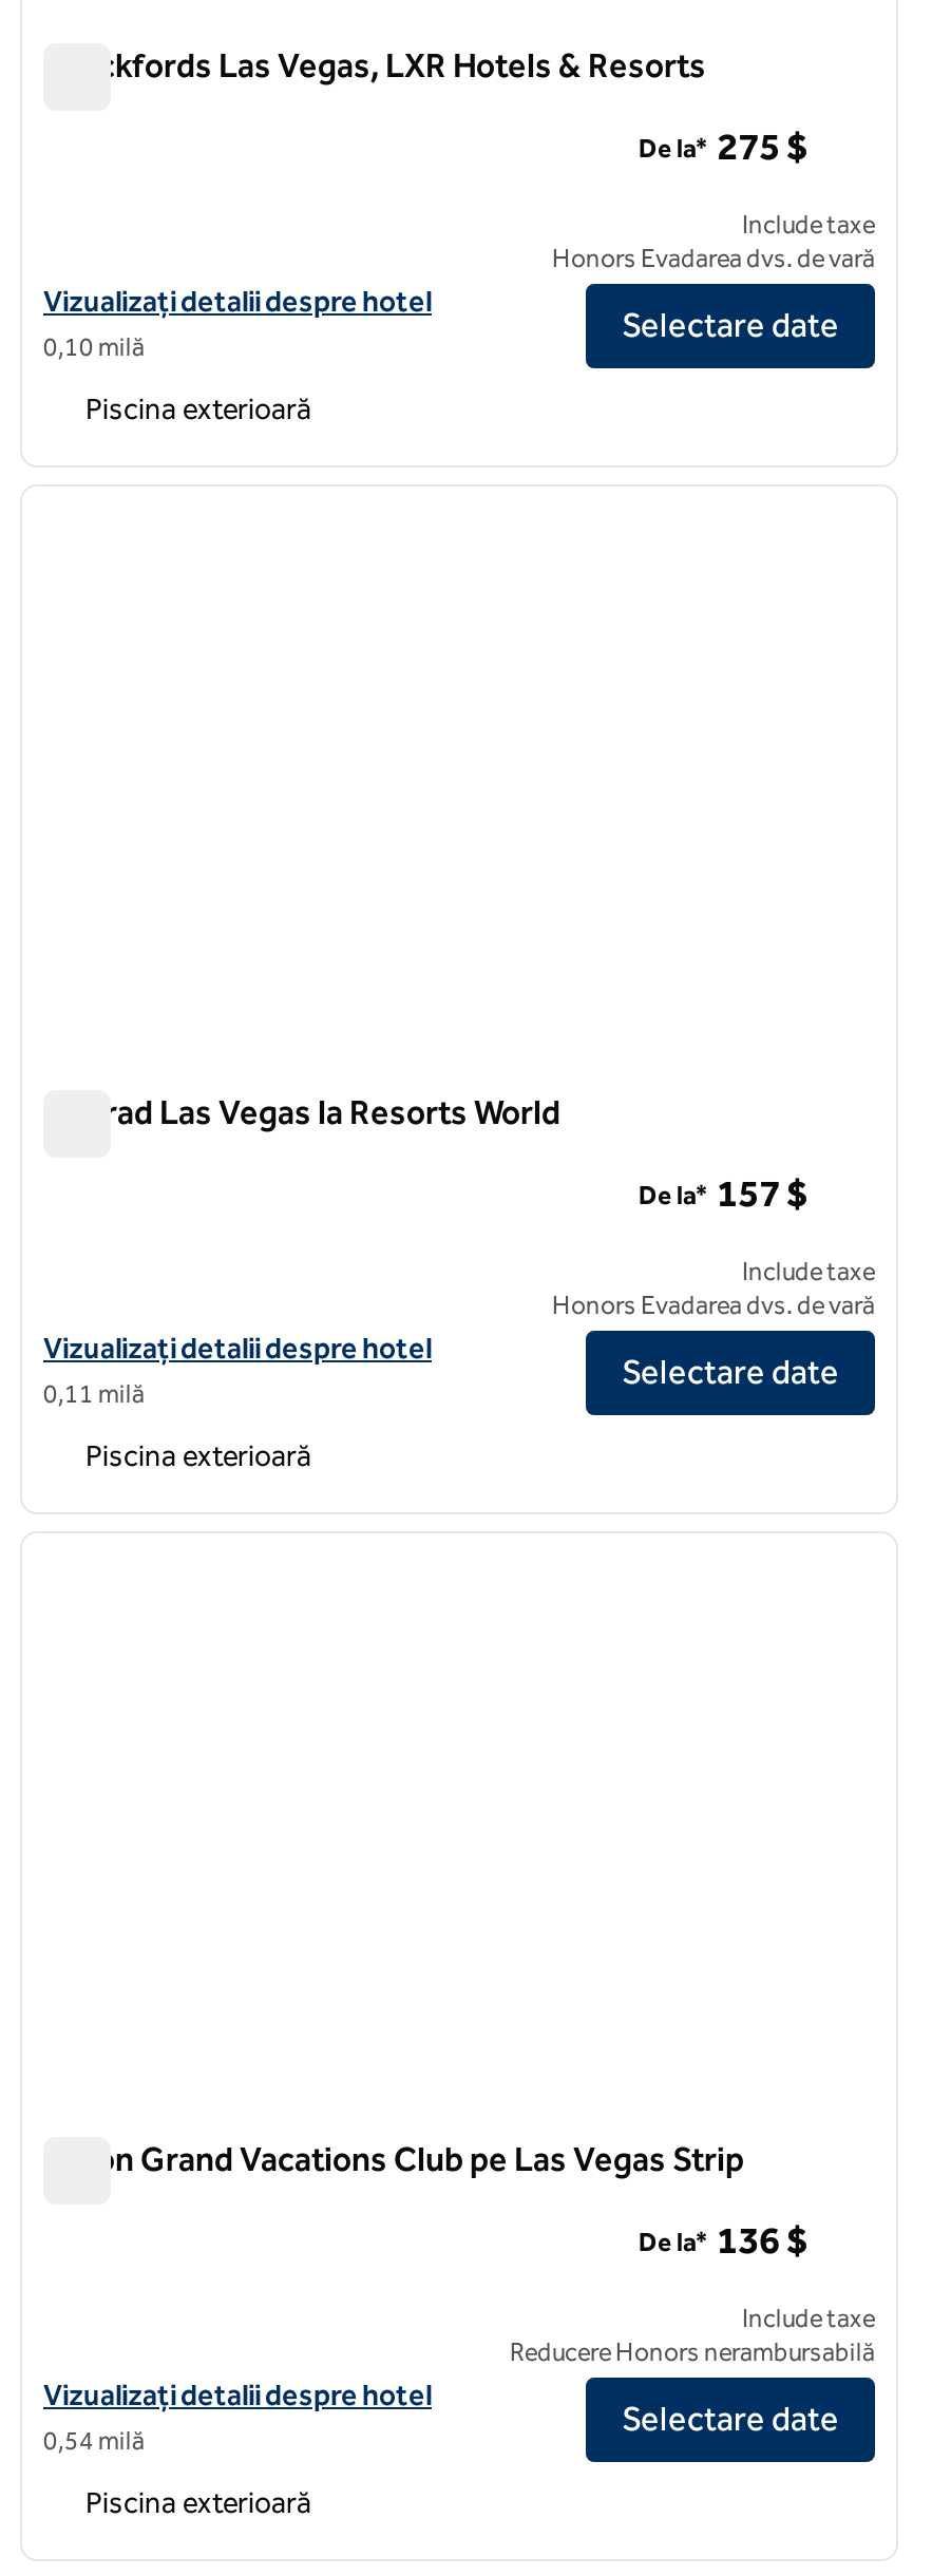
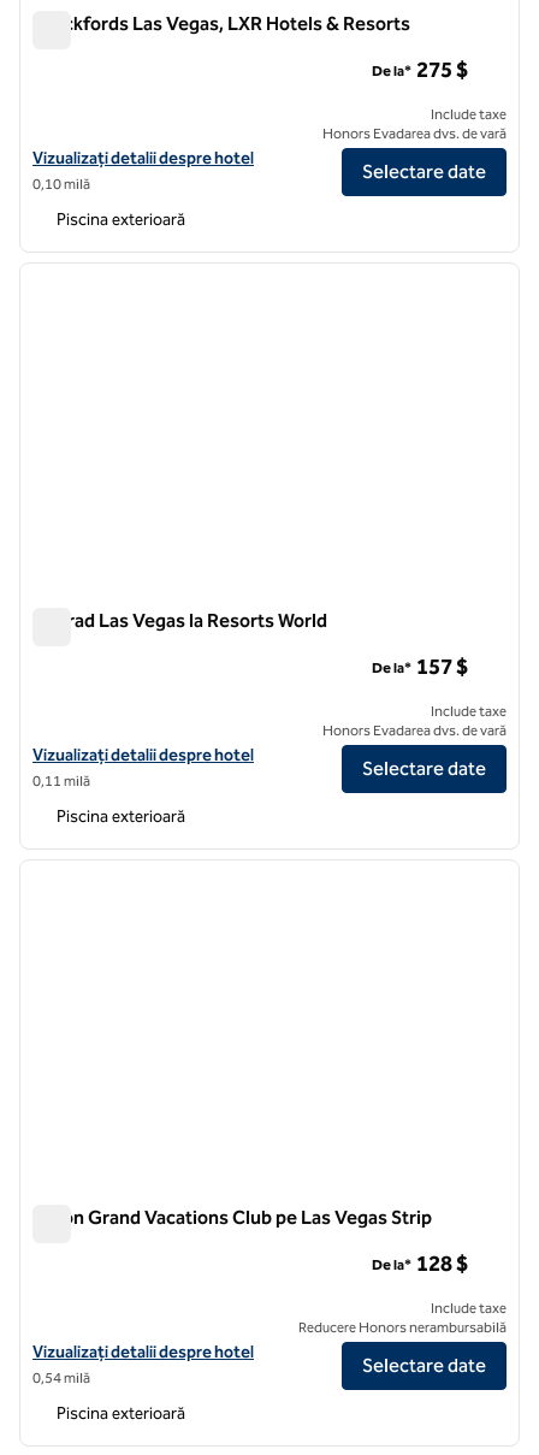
[639,2218,807,2264] De la* 136 $ -> [372,1251,468,1277] De la* 128 $

